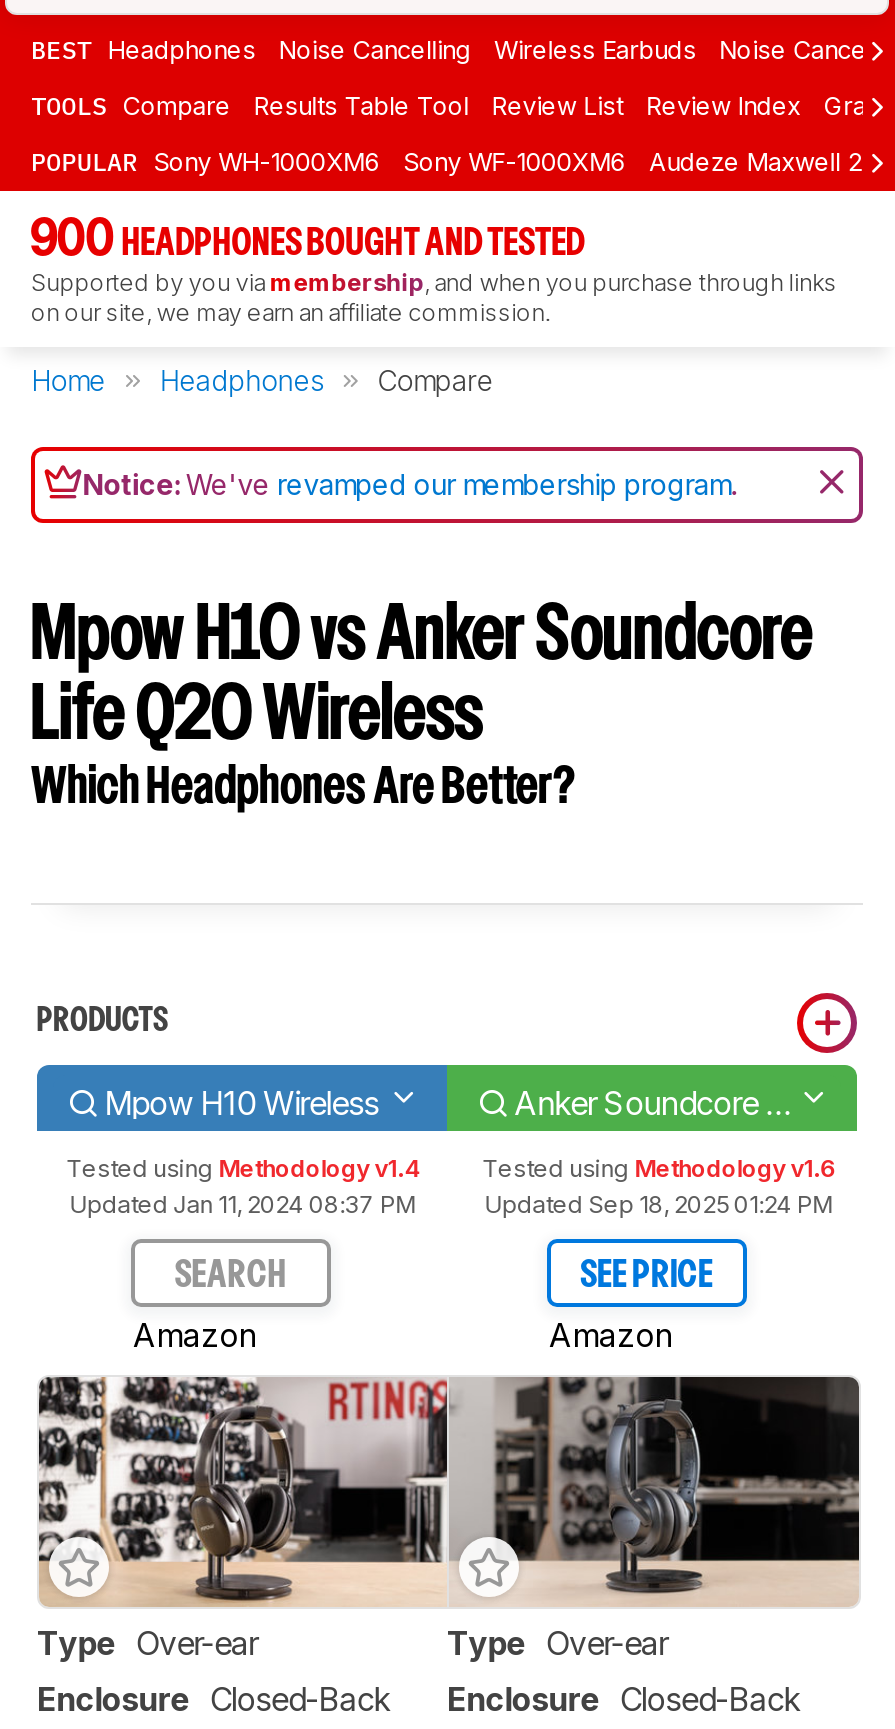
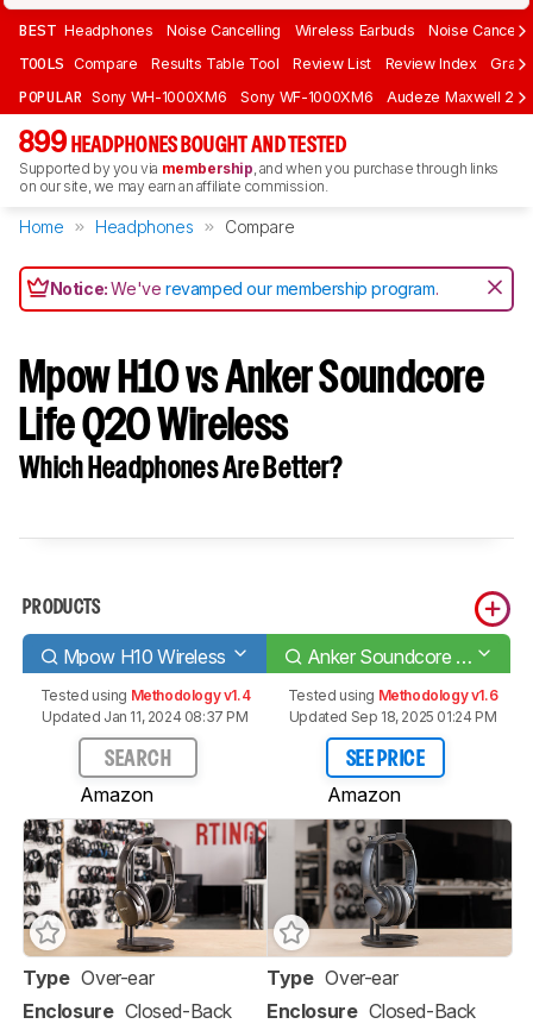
[31,219,585,263] 900 HEADPHONES BOUGHT AND TESTED -> [19,131,346,157] 899 HEADPHONES BOUGHT AND TESTED

